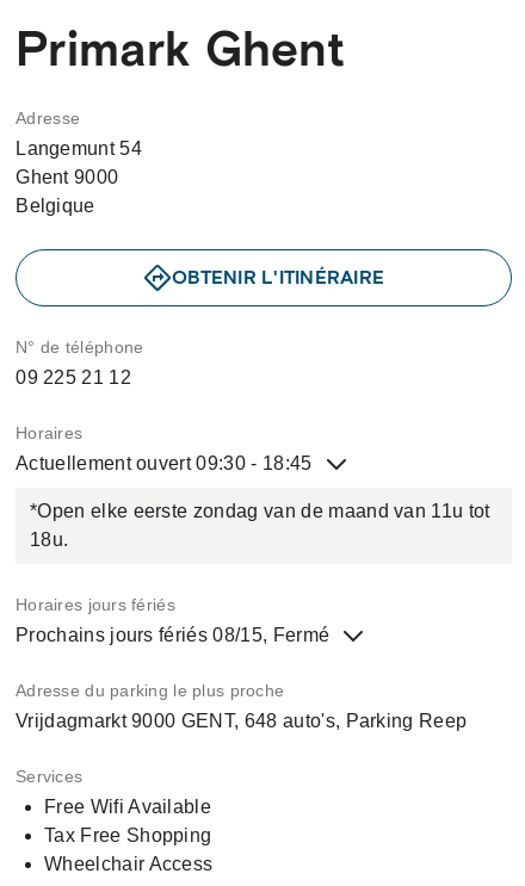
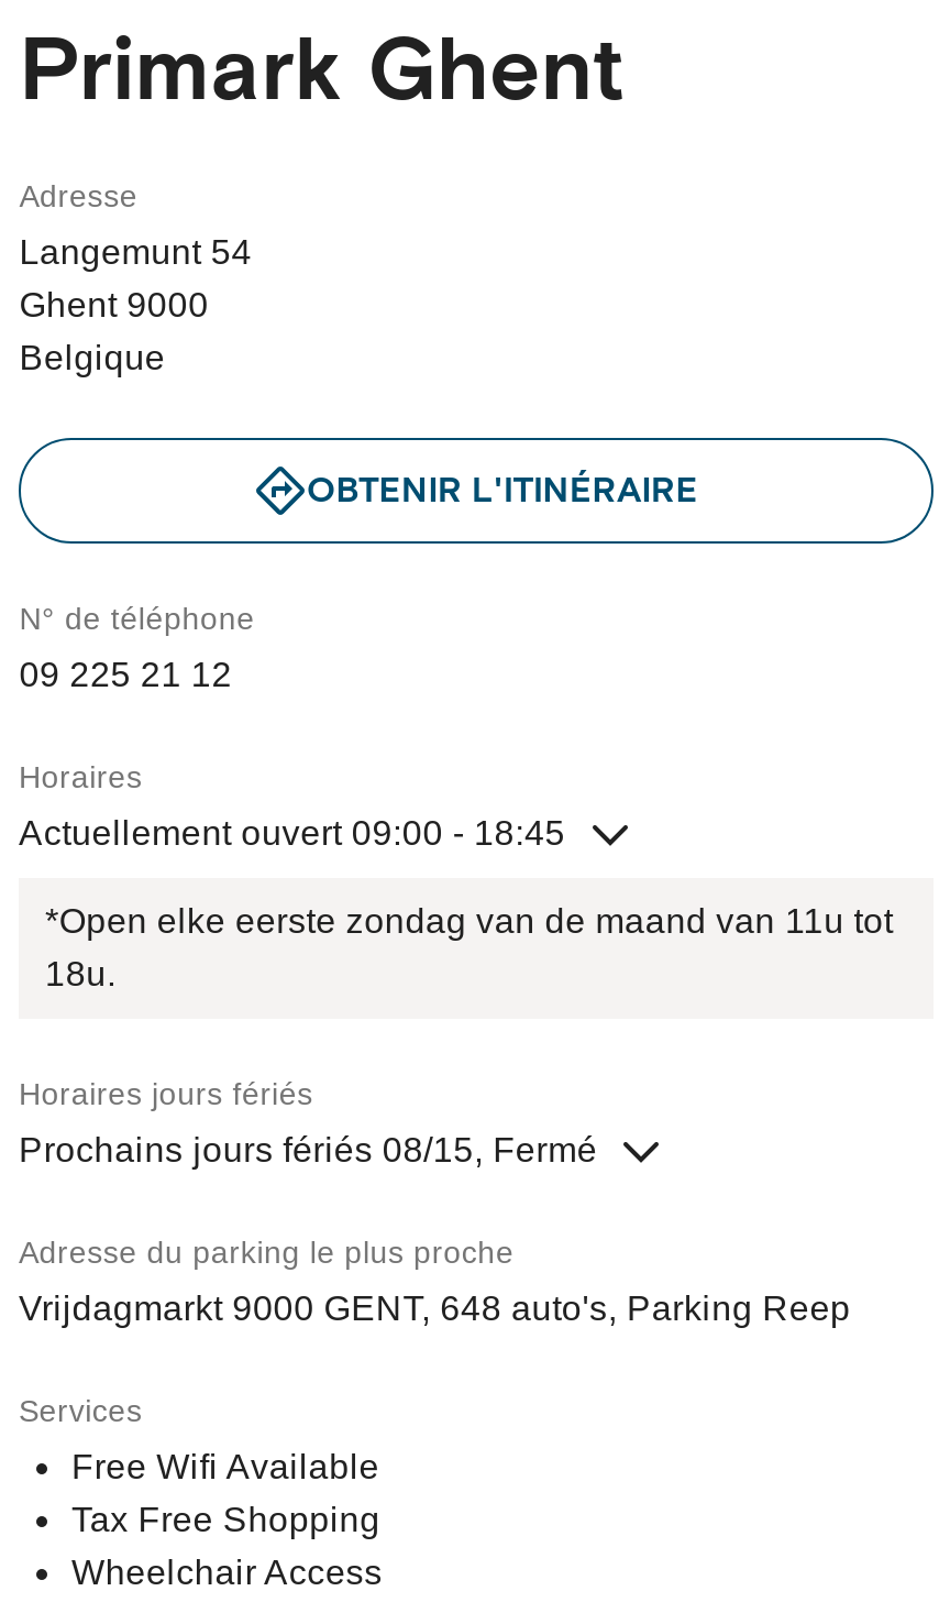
[16,454,312,474] Actuellement ouvert 09:30 - 18:45 -> [19,815,565,852] Actuellement ouvert 09:00 - 18:45

